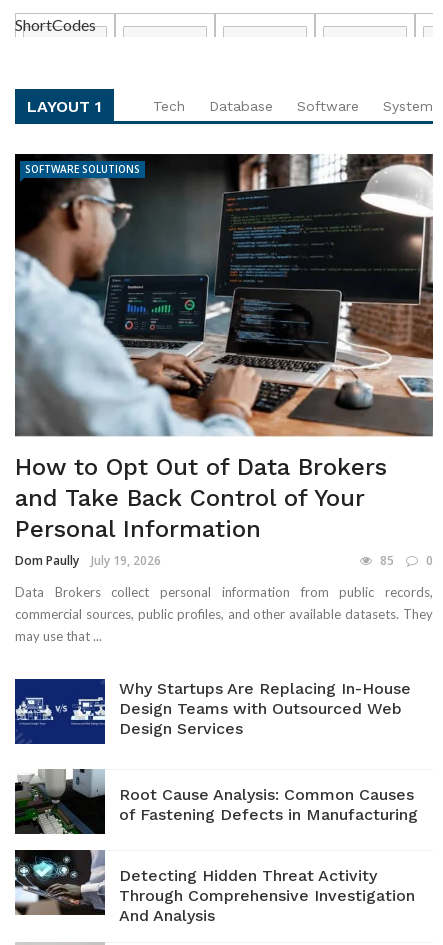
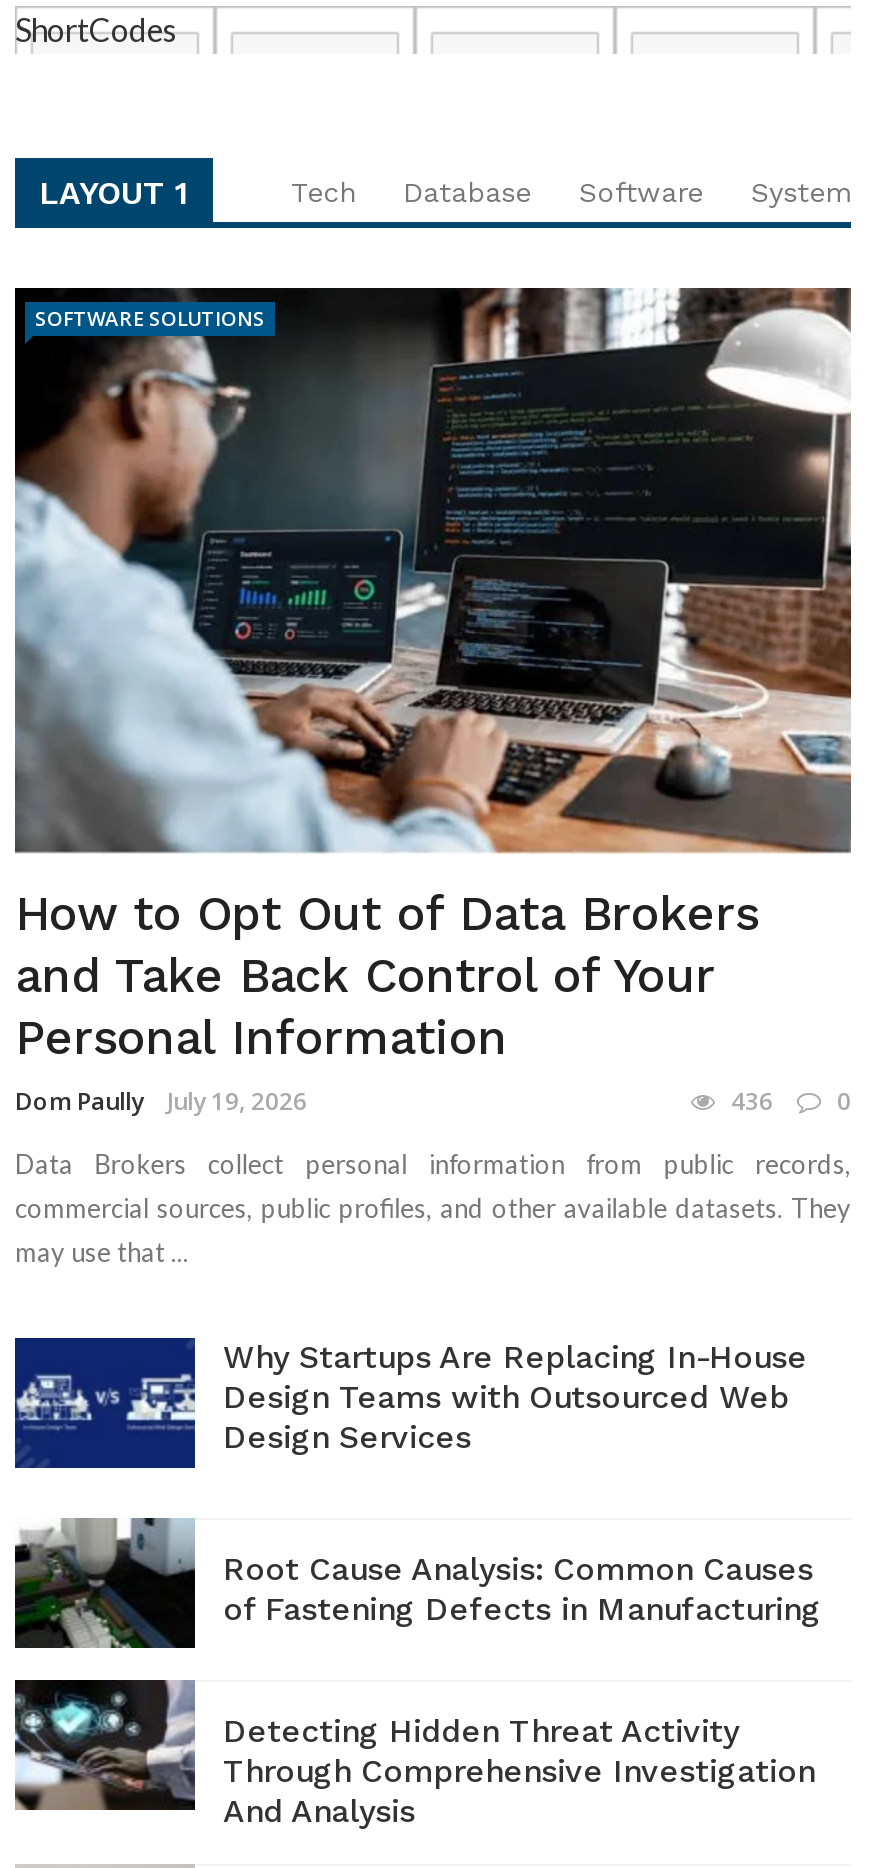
[380,552,433,569] 85 0 -> [731,1084,851,1118] 436 0

